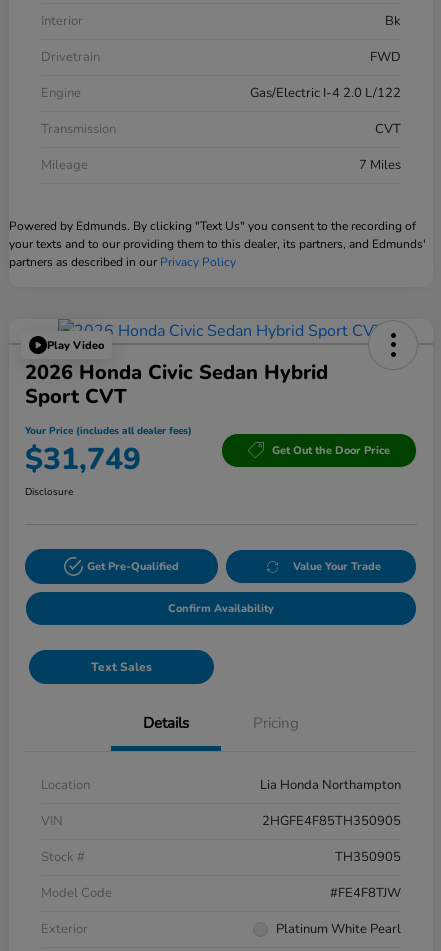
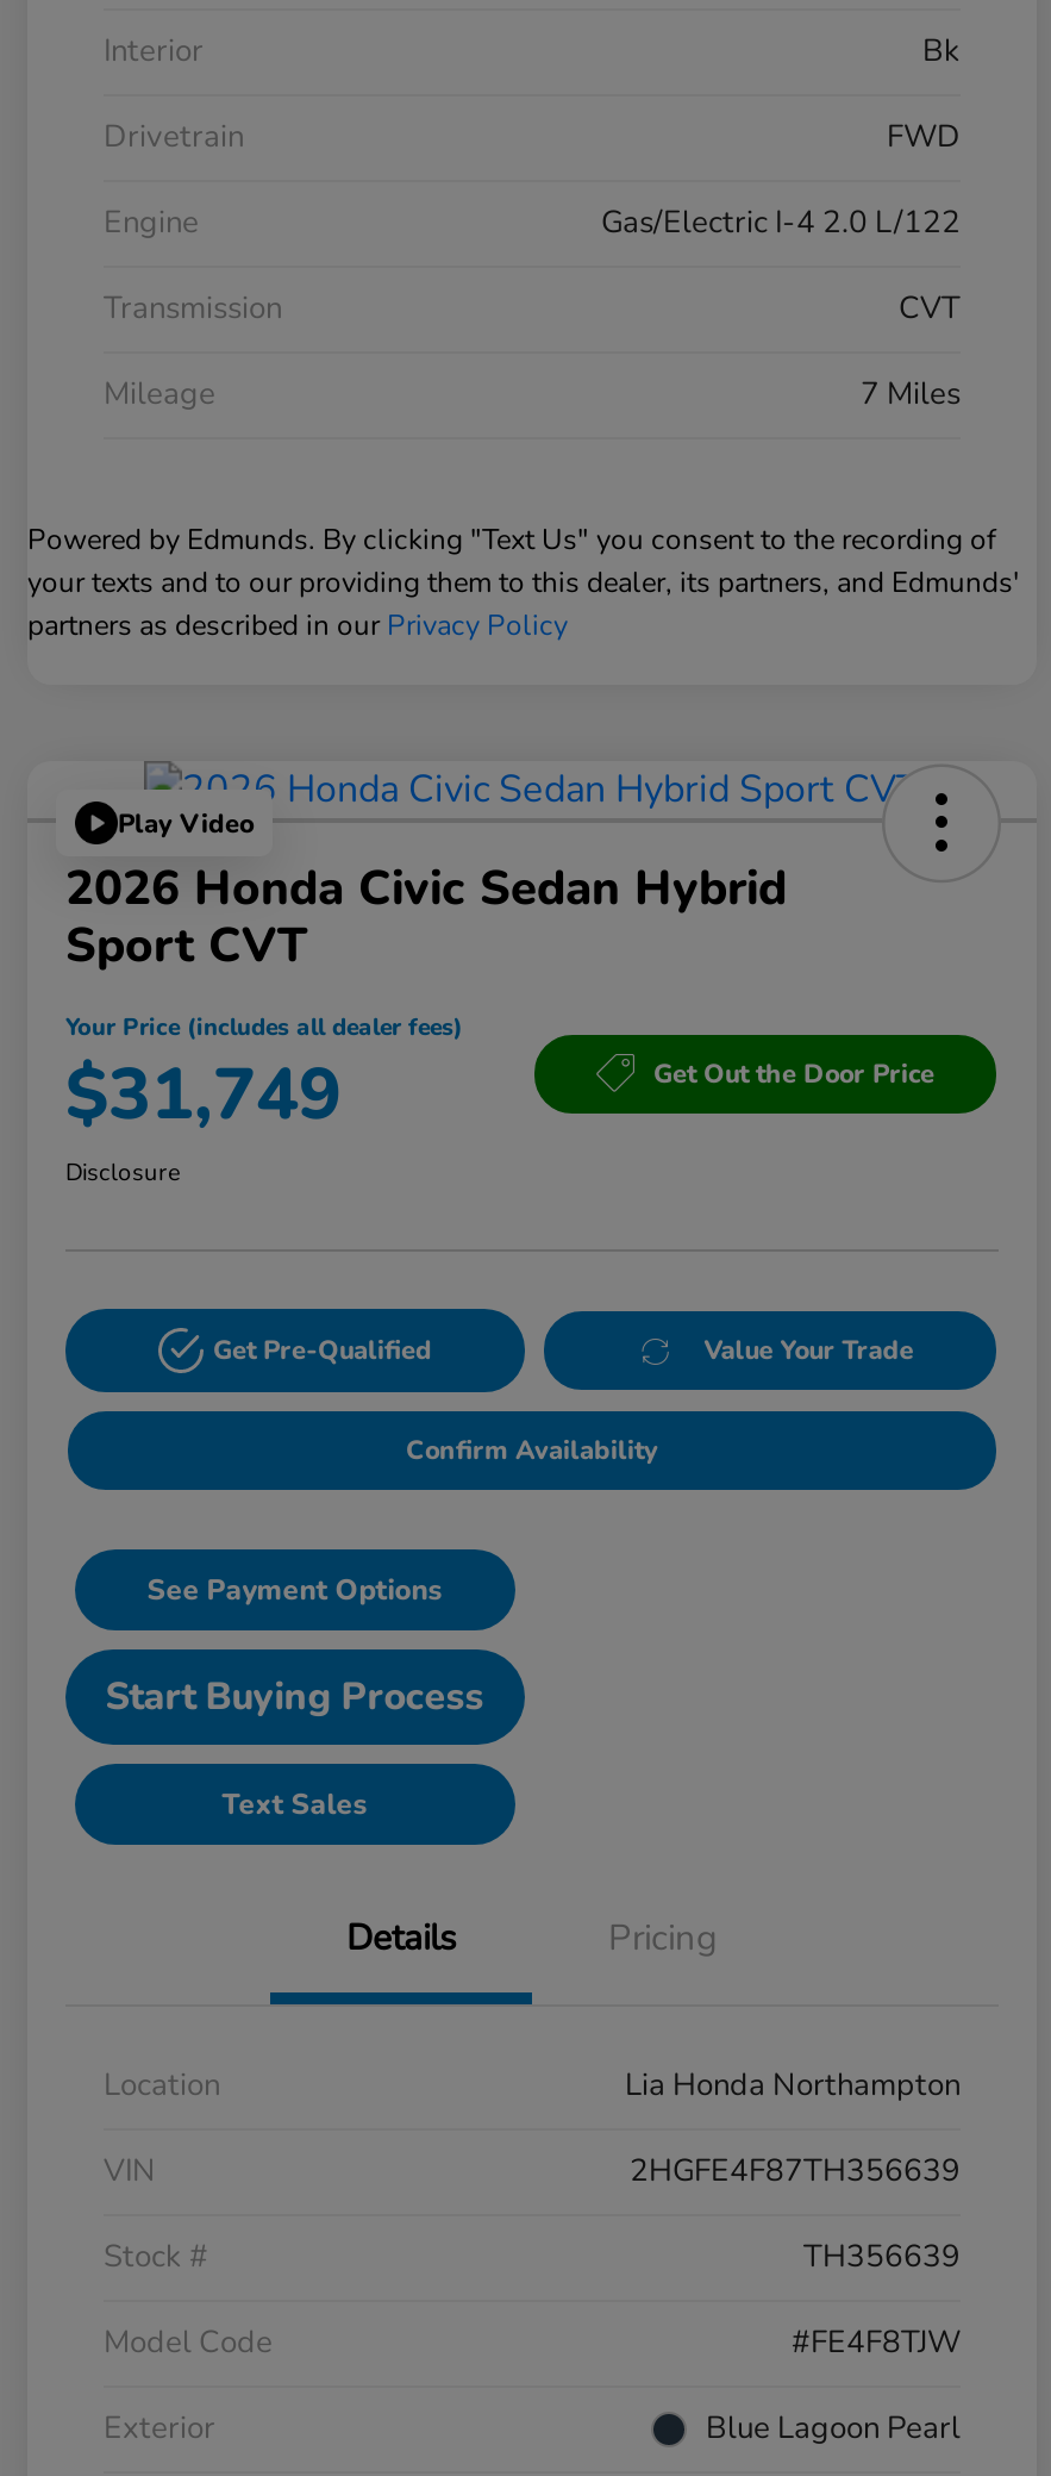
none -> [105,1571,484,1724] See Payment Options | Start Buying Process
[262,812,401,830] 2HGFE4F85TH350905 -> [630,2150,961,2193] 2HGFE4F87TH356639
[335,848,401,866] TH350905 -> [803,2236,961,2279] TH356639
[276,920,401,938] Platinum White Pearl -> [706,2407,961,2450] Blue Lagoon Pearl

